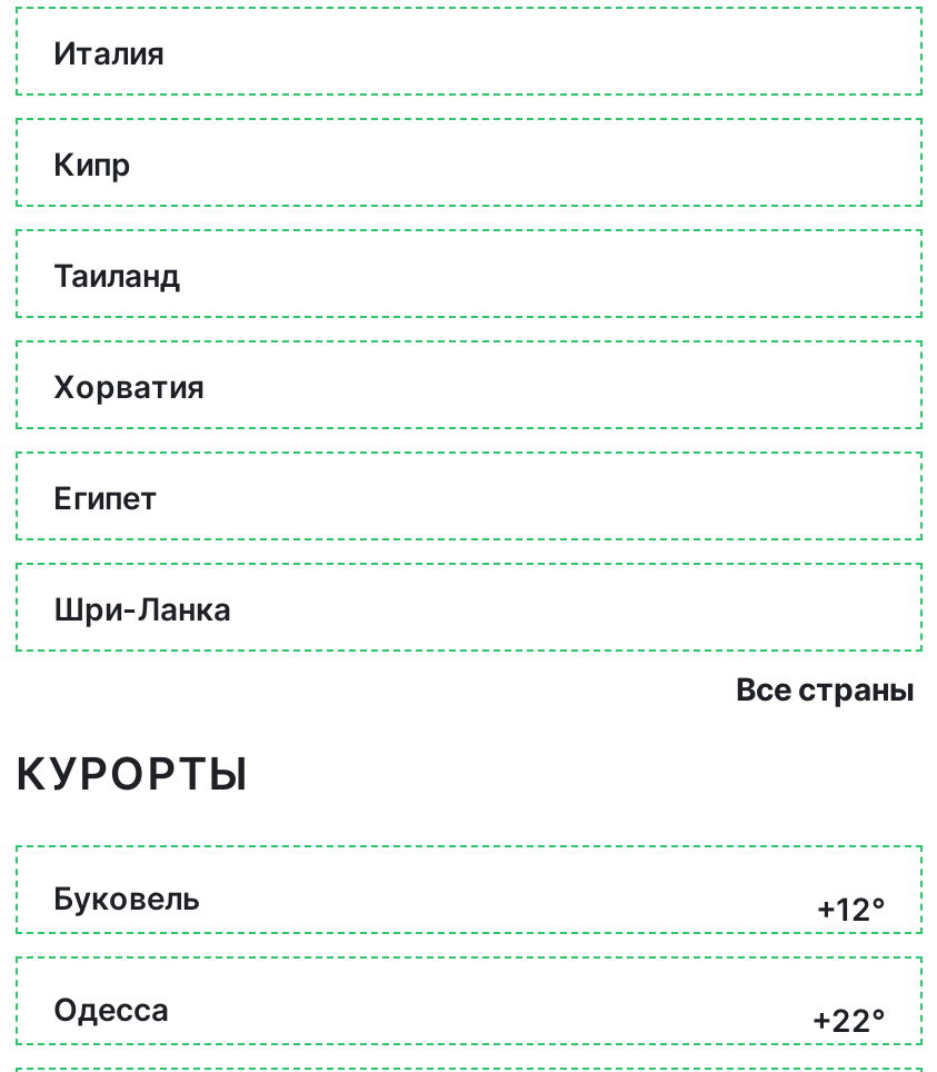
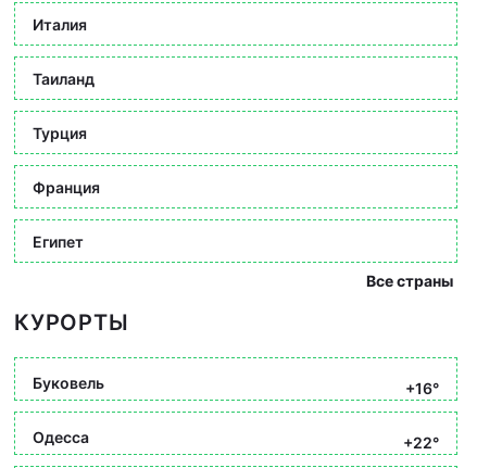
[53,143,131,181] Кипр -> none
[53,366,205,404] Хорватия -> [33,123,100,196] Турция | Франция
[53,588,231,626] Шри-Ланка -> none
[816,890,885,927] +12° -> [405,379,439,397] +16°

